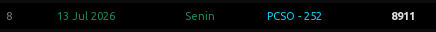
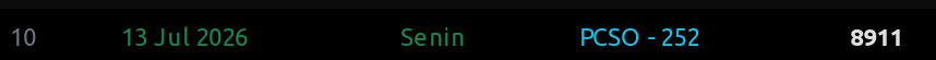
[6,10,12,22] 8 -> [10,24,36,50] 10

